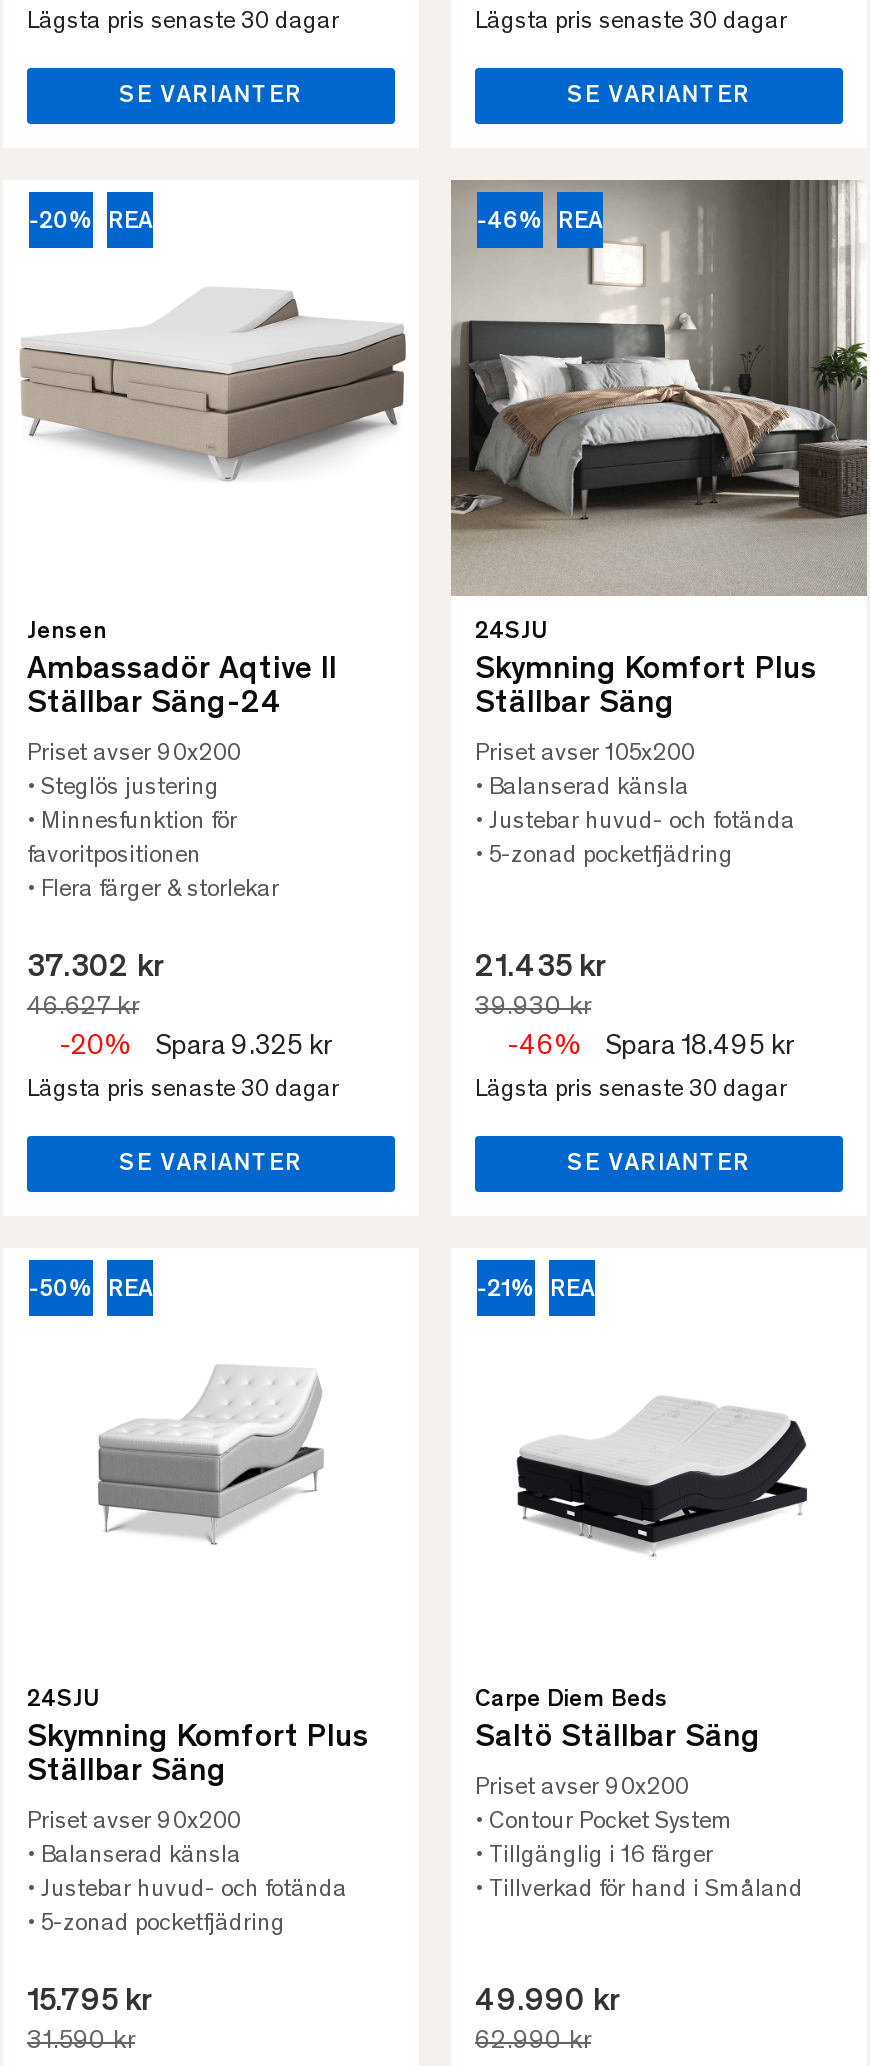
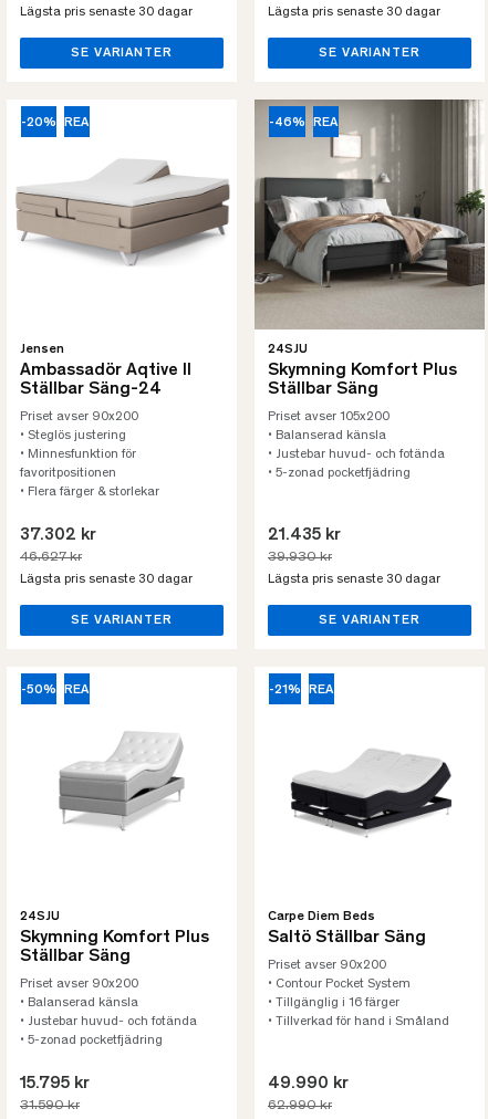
[59,1034,333,1062] -20% | Spara 9.325 kr -> none
[507,1034,795,1062] -46% | Spara 18.495 kr -> none

